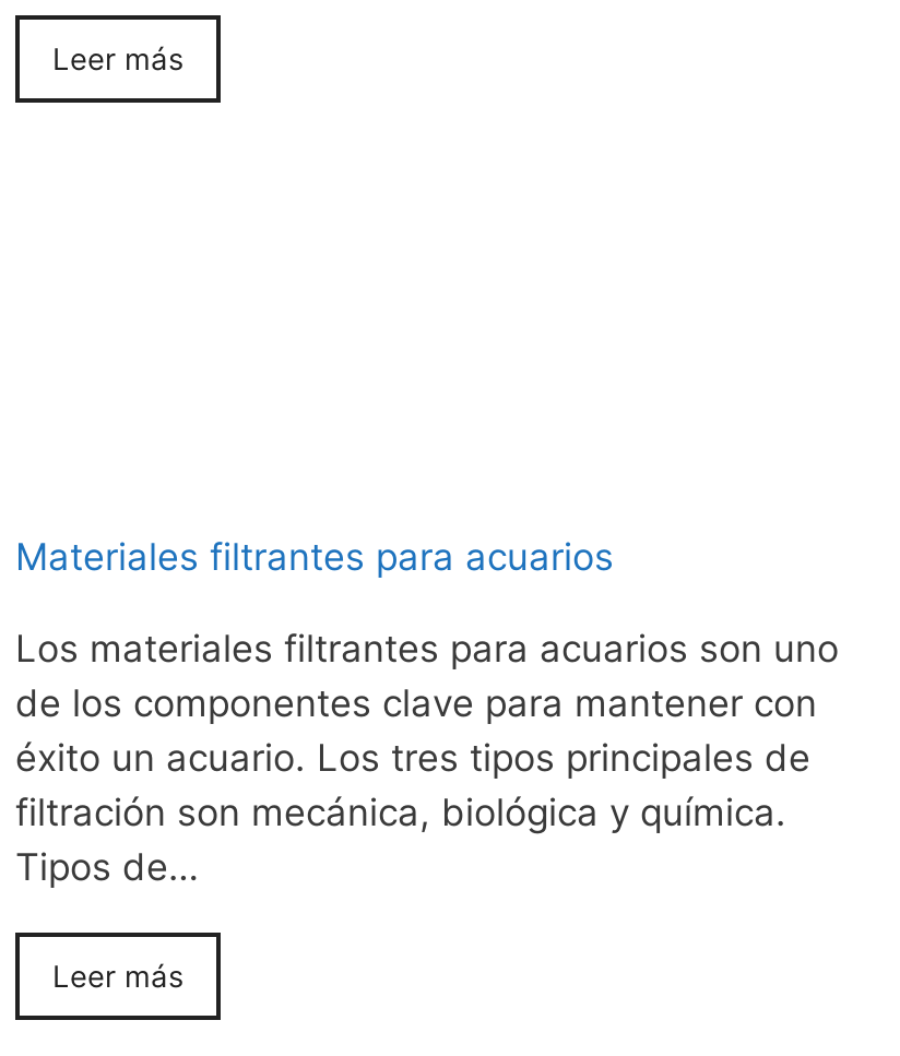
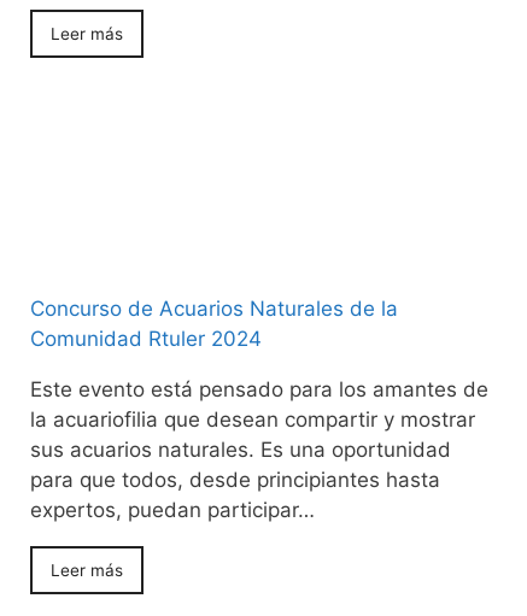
[15,535,614,579] Materiales filtrantes para acuarios -> [30,296,398,351] Concurso de Acuarios Naturales de la | Comunidad Rtuler 2024
[15,627,839,889] Los materiales filtrantes para acuarios son uno | de los componentes clave para mantener con | éxito un acuario. Los tres tipos principales de | filtración son mecánica, biológica y química. | Tipos de… -> [30,377,488,522] Este evento está pensado para los amantes de | la acuariofilia que desean compartir y mostrar | sus acuarios naturales. Es una oportunidad | para que todos, desde principiantes hasta | expertos, puedan participar…

